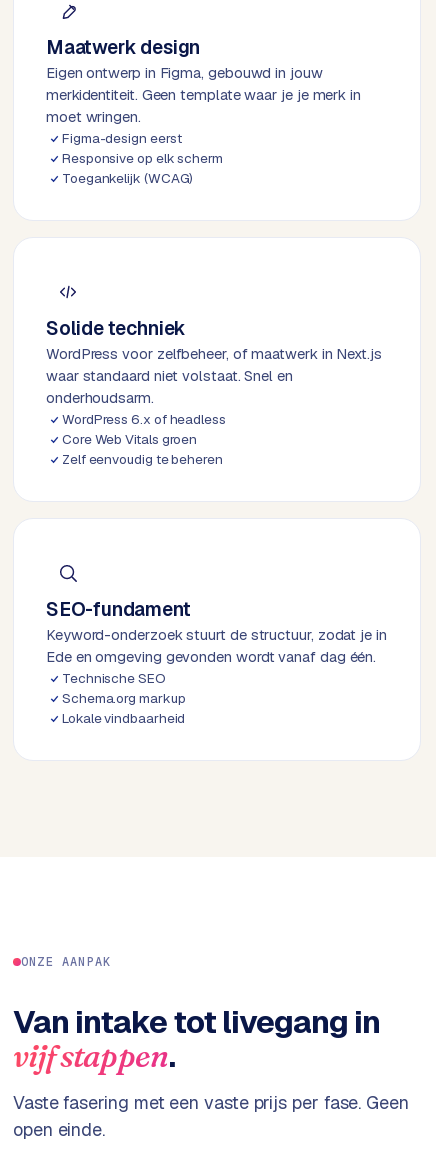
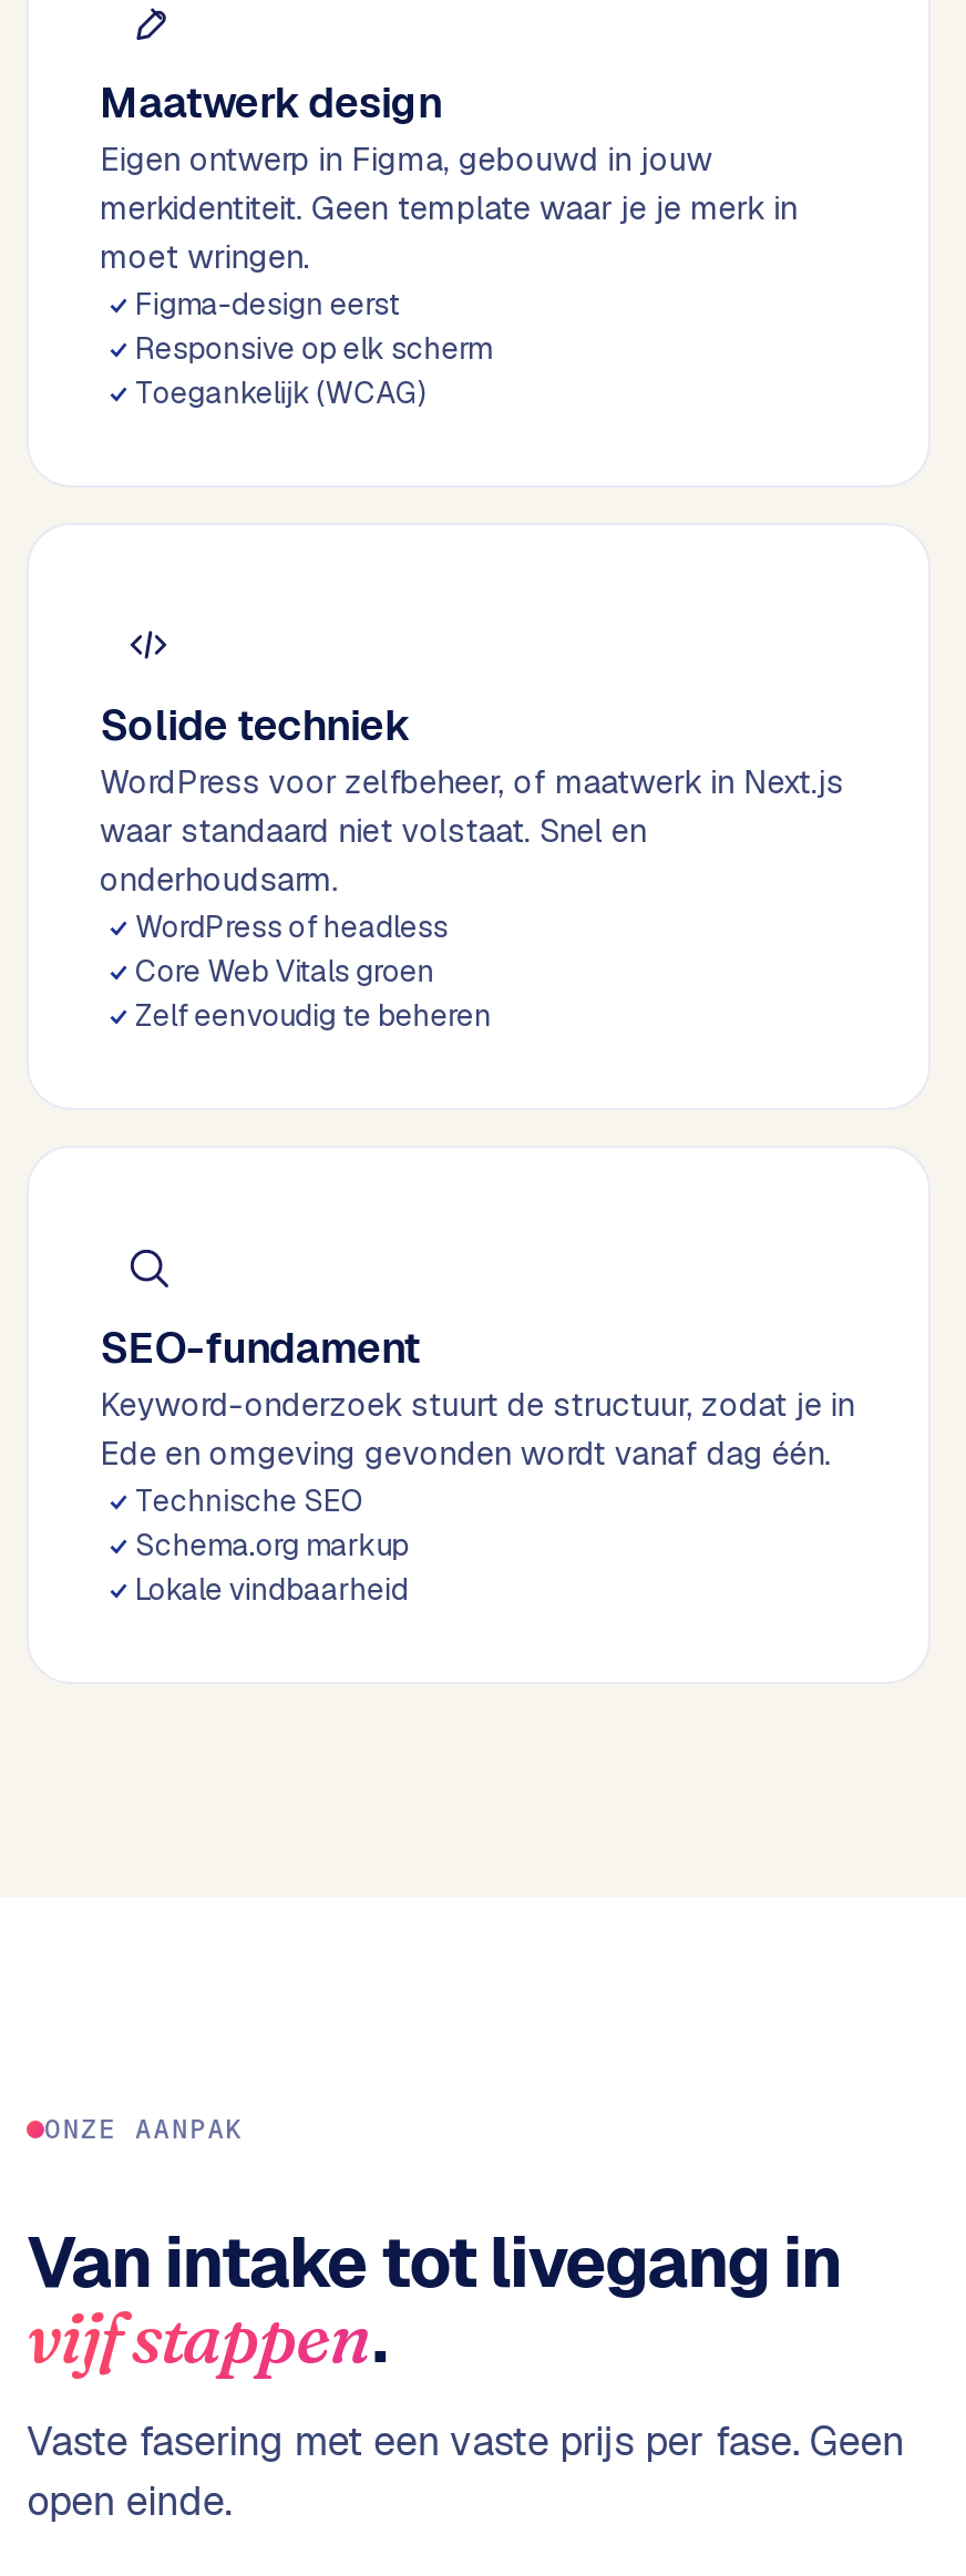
[62,410,226,428] WordPress 6.x of headless -> [135,907,448,947] WordPress of headless

